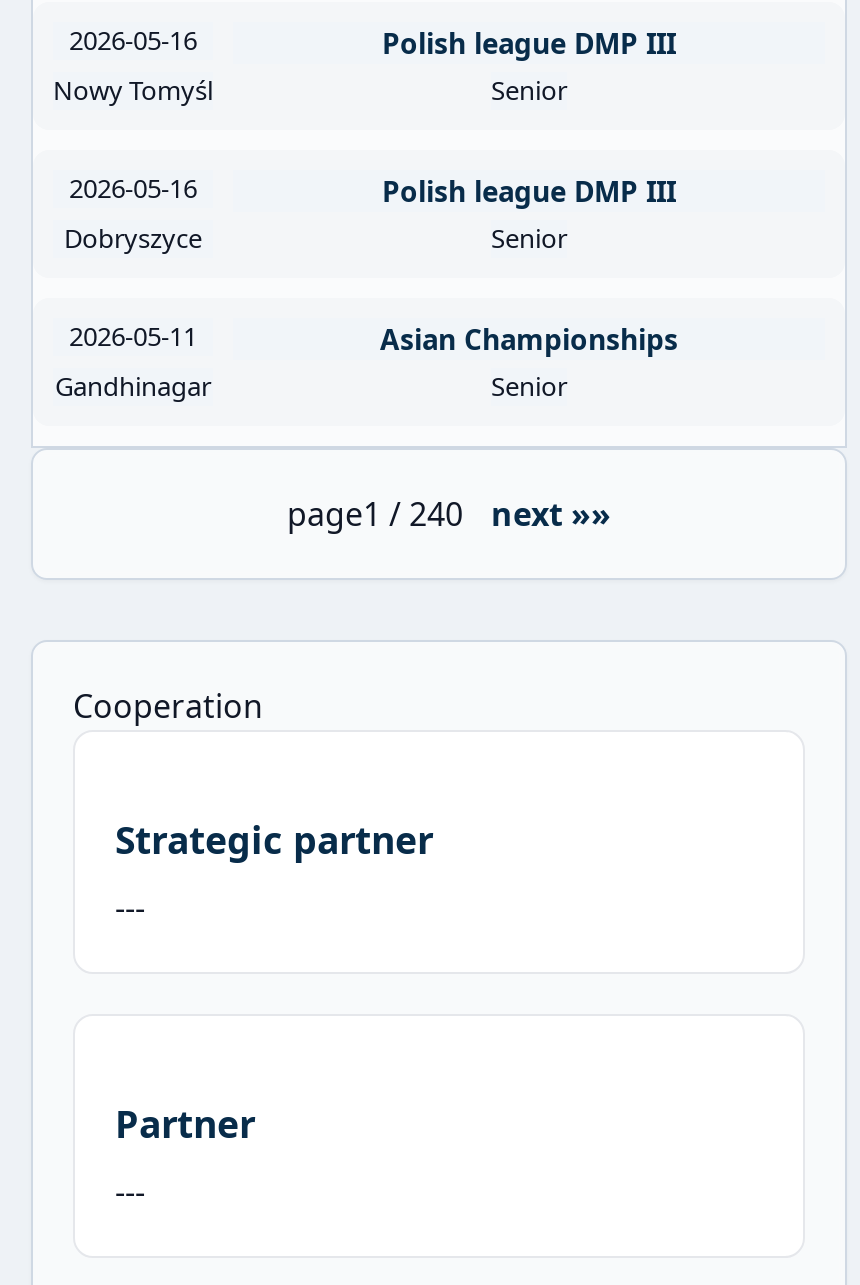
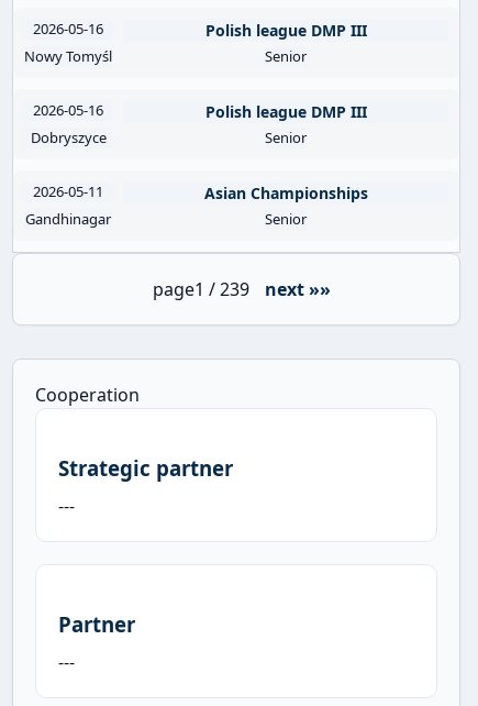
[287,492,611,536] page1 / 240 next »» -> [153,277,331,301] page1 / 239 next »»

